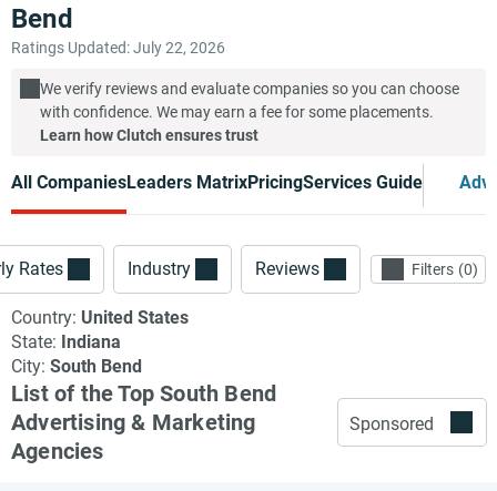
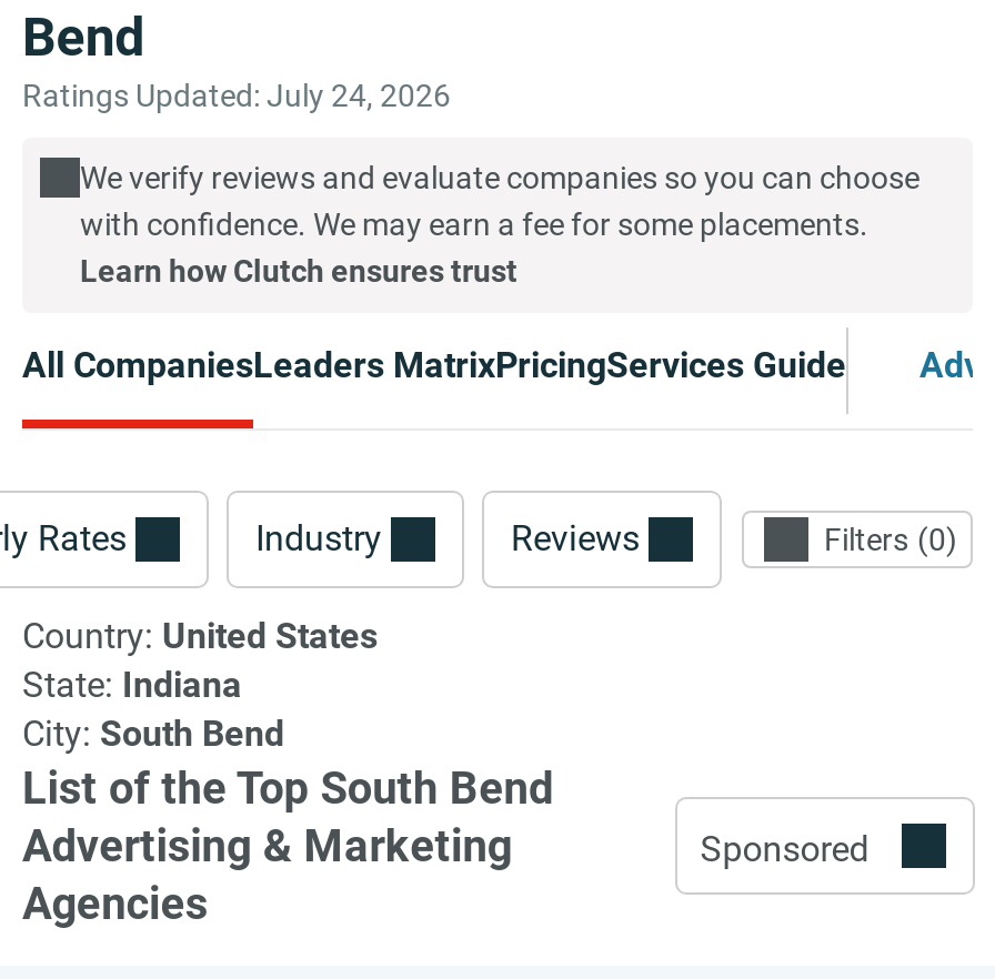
[11,39,225,57] Ratings Updated: July 22, 2026 -> [22,78,451,113] Ratings Updated: July 24, 2026

